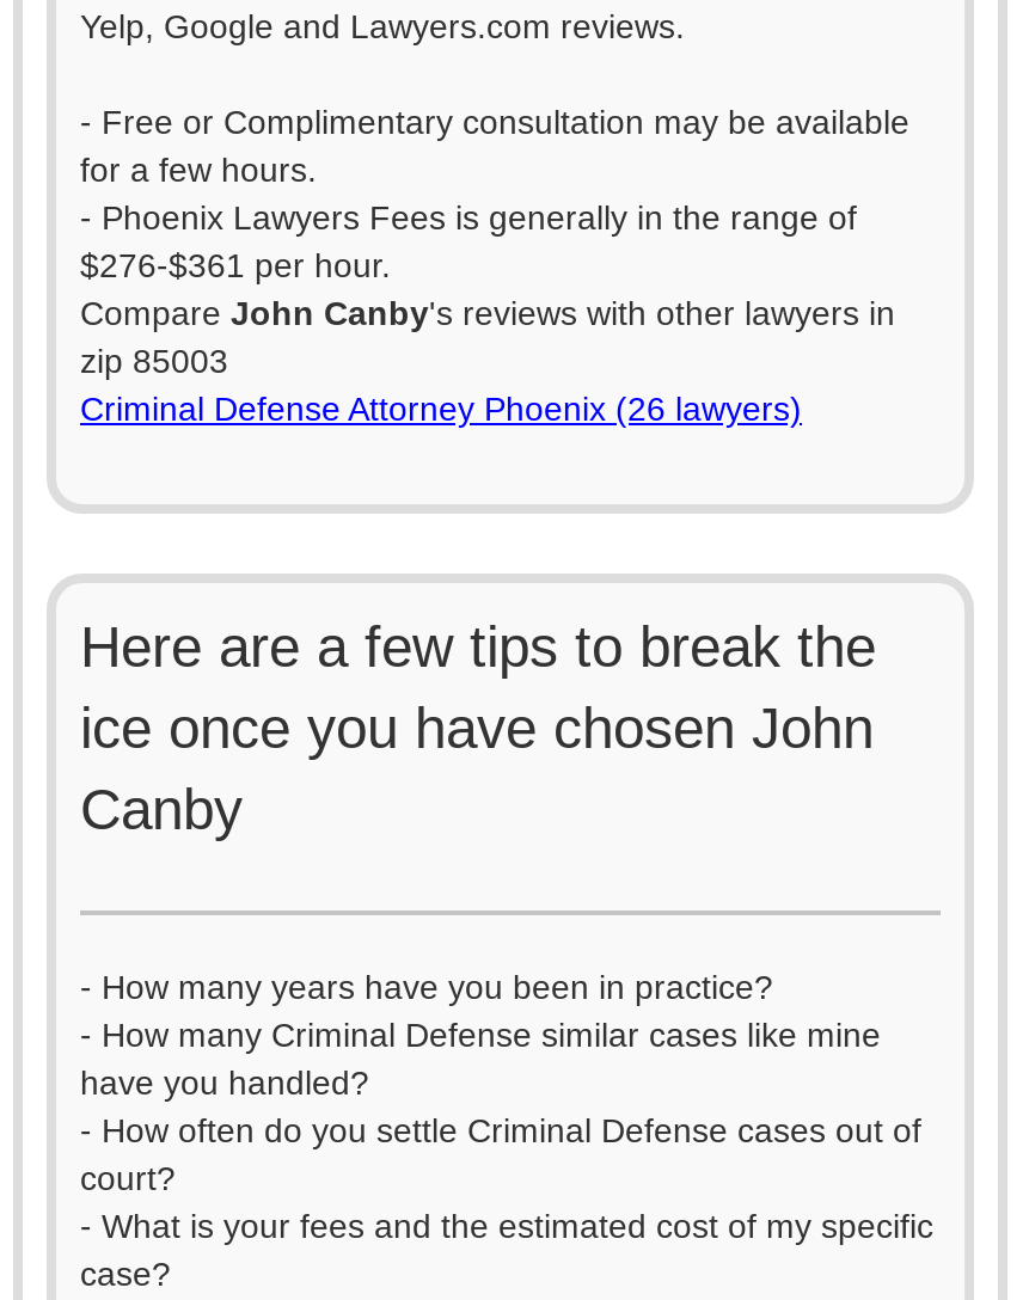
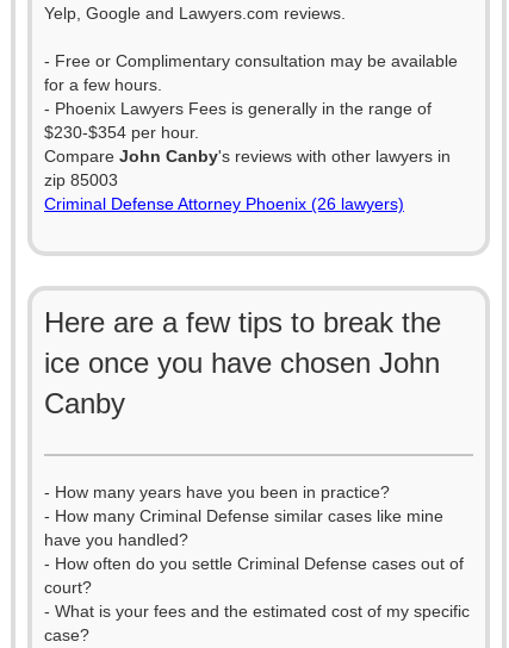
[80,246,391,284] $276-$361 per hour. -> [44,123,199,142] $230-$354 per hour.

